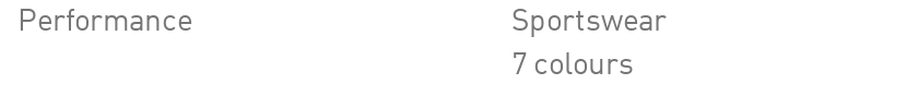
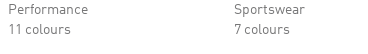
none -> [8,23,71,37] 11 colours

